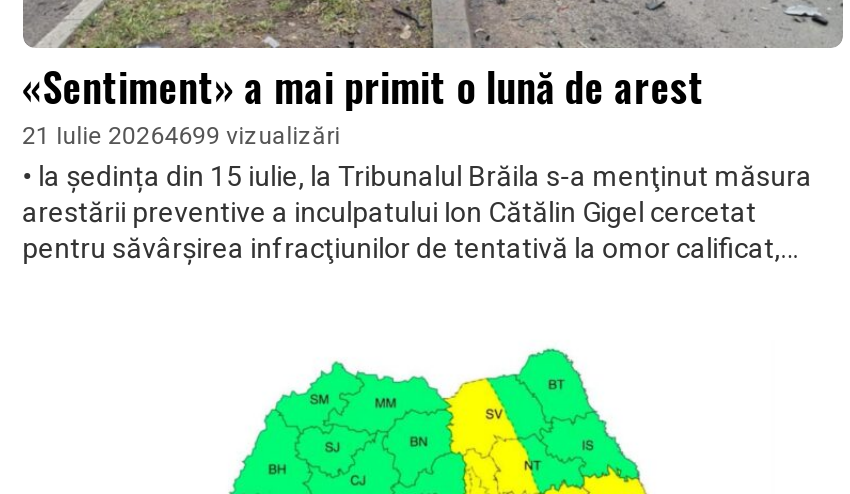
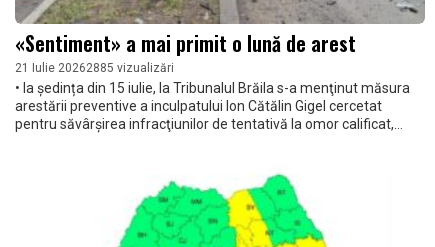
[22,123,340,151] 21 Iulie 20264699 vizualizări -> [15,61,174,75] 21 Iulie 20262885 vizualizări

